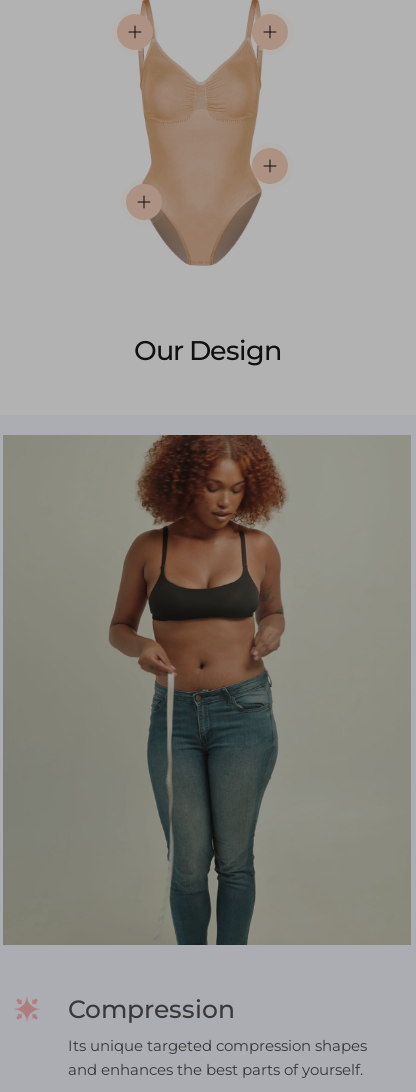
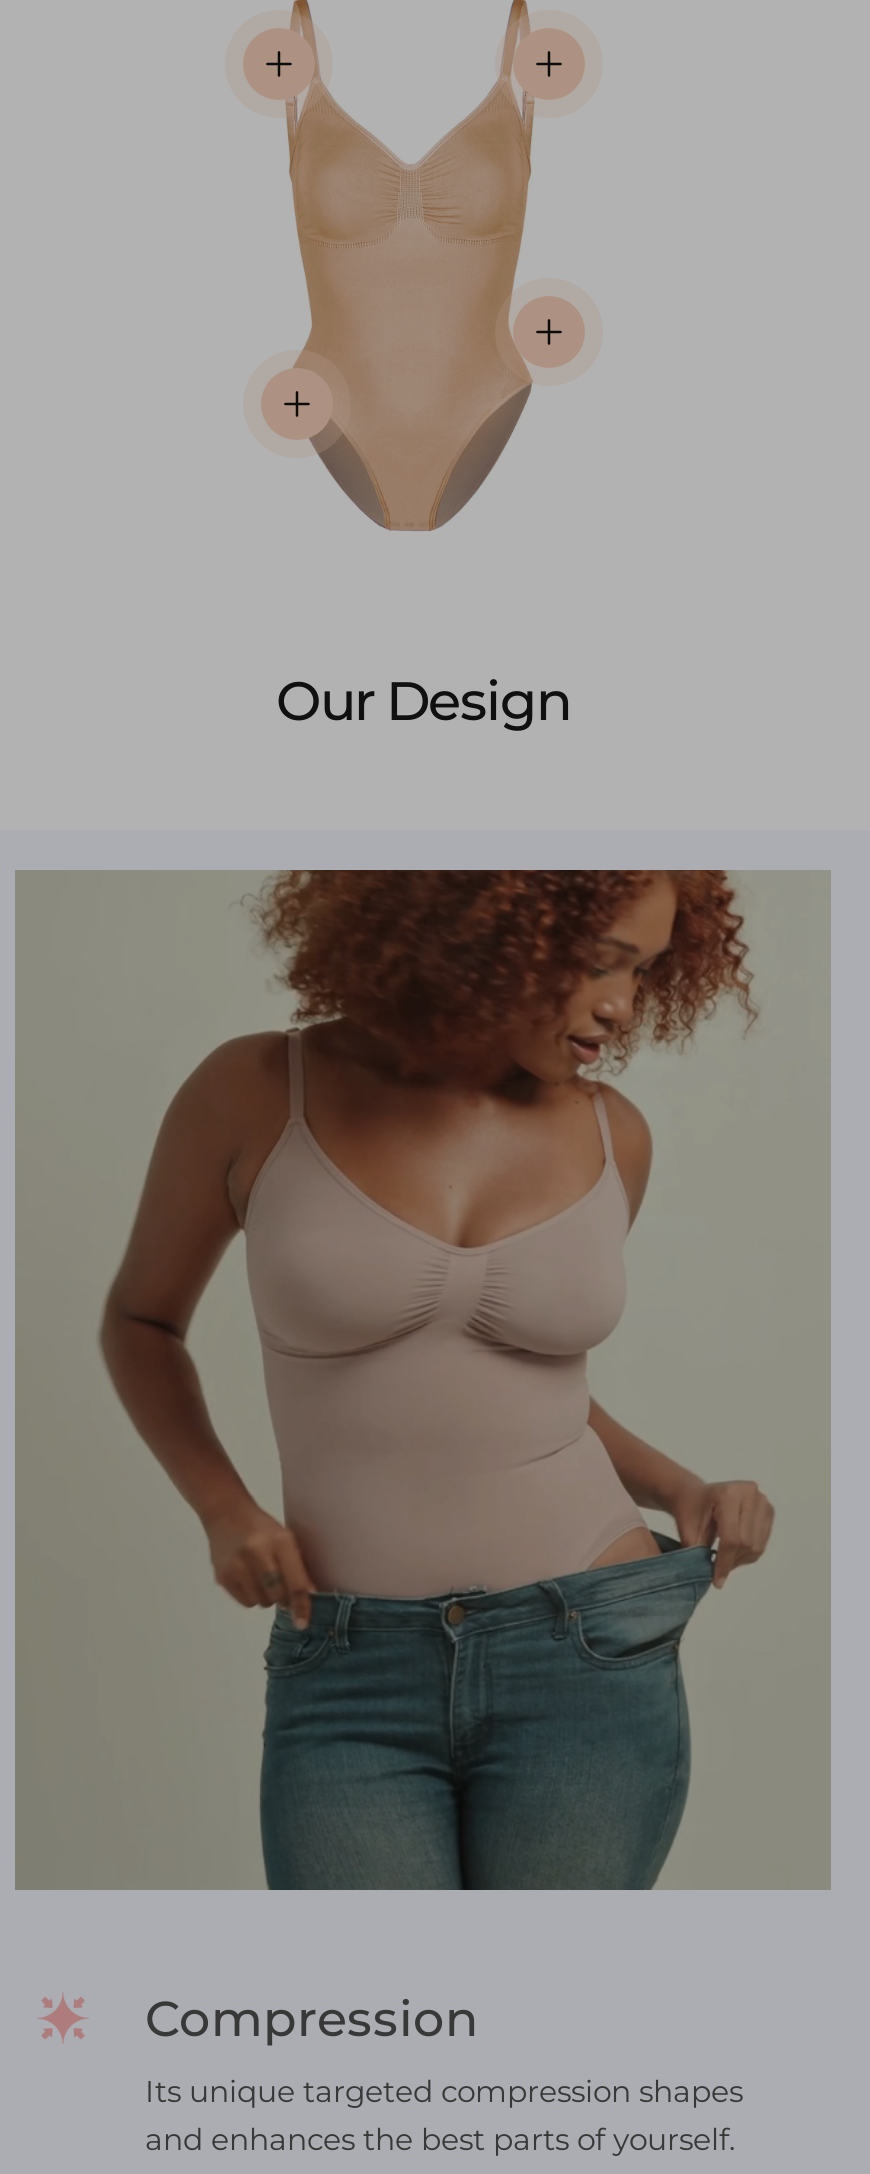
[45,435,382,945] [image] -> [97,868,775,1890] [image]

